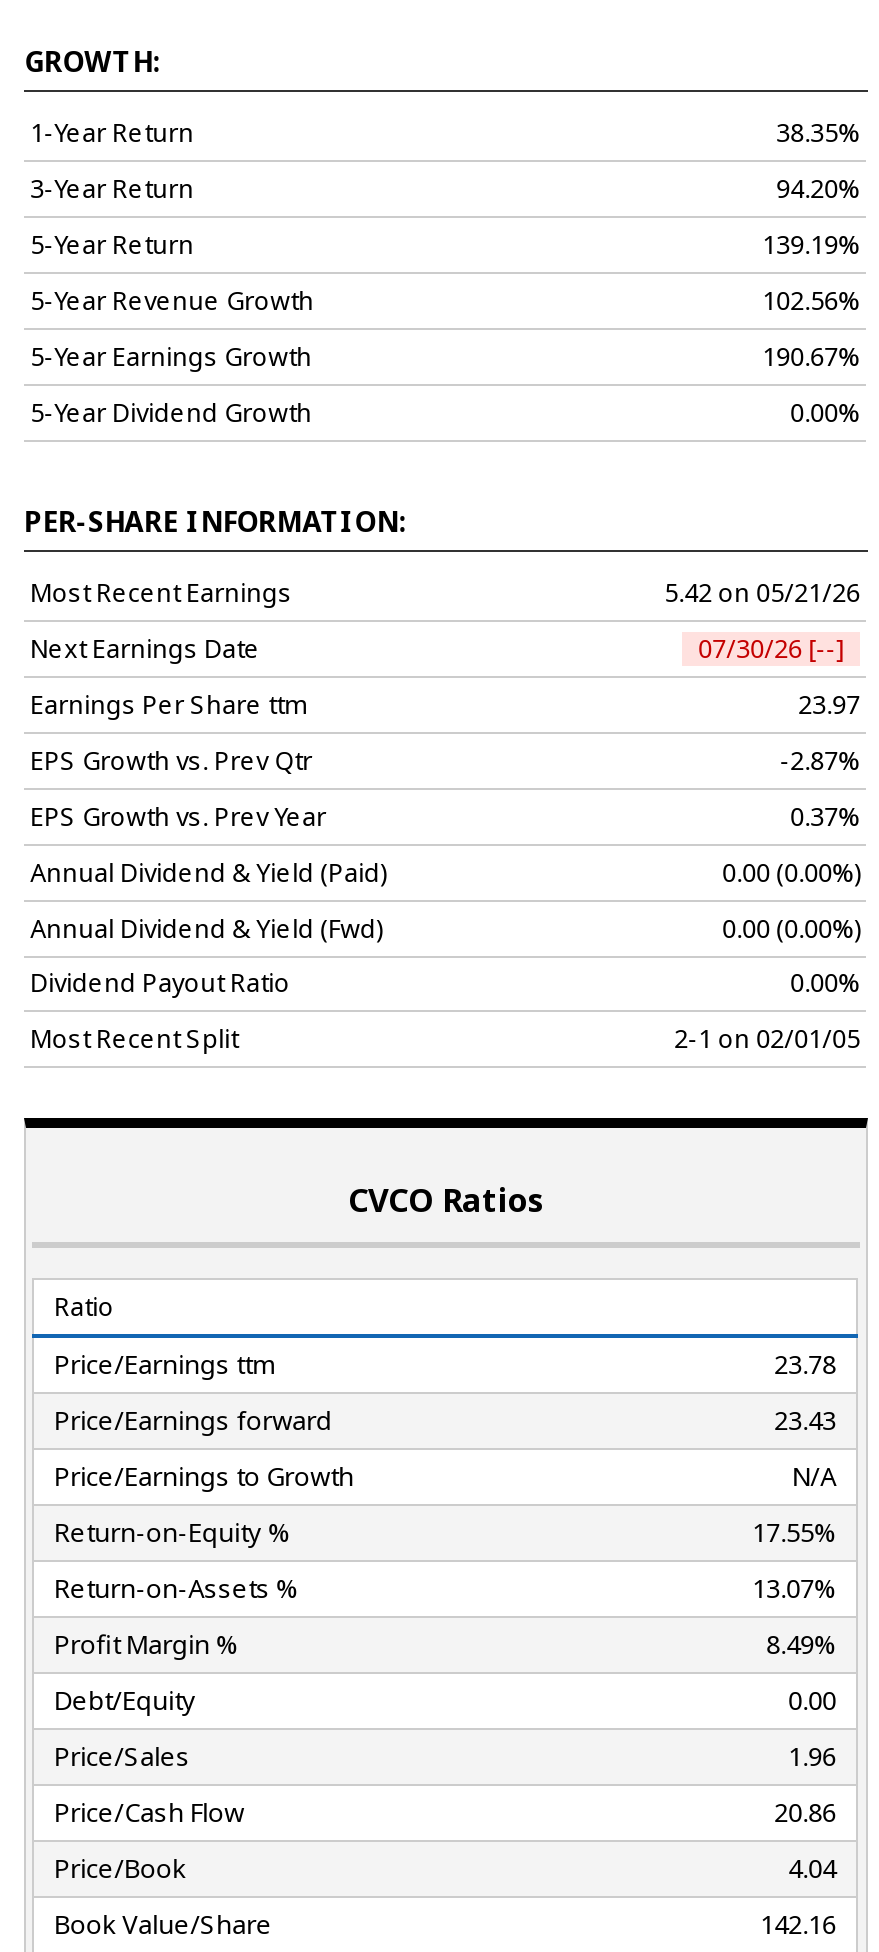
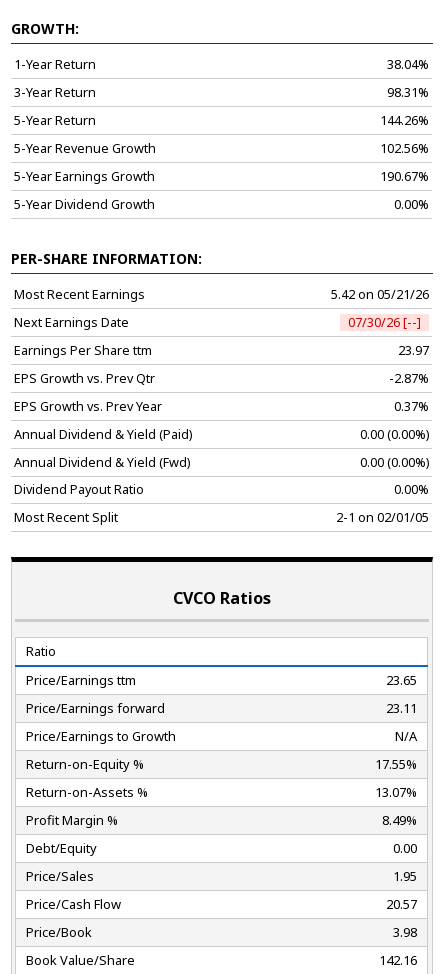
[776,116,860,150] 38.35% -> [387,56,429,73] 38.04%
[776,172,860,206] 94.20% -> [387,84,429,101] 98.31%
[762,228,860,262] 139.19% -> [380,112,429,129] 144.26%
[774,1346,836,1382] 23.78 -> [386,671,417,689] 23.65
[774,1402,836,1438] 23.43 -> [386,699,417,717] 23.11
[788,1738,836,1774] 1.96 -> [393,867,417,885] 1.95
[774,1794,836,1830] 20.86 -> [386,895,417,913] 20.57
[788,1850,836,1886] 4.04 -> [393,923,417,941] 3.98

